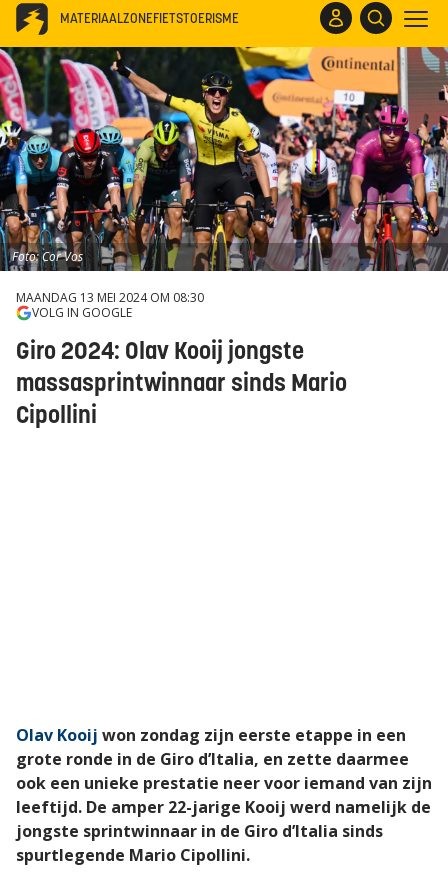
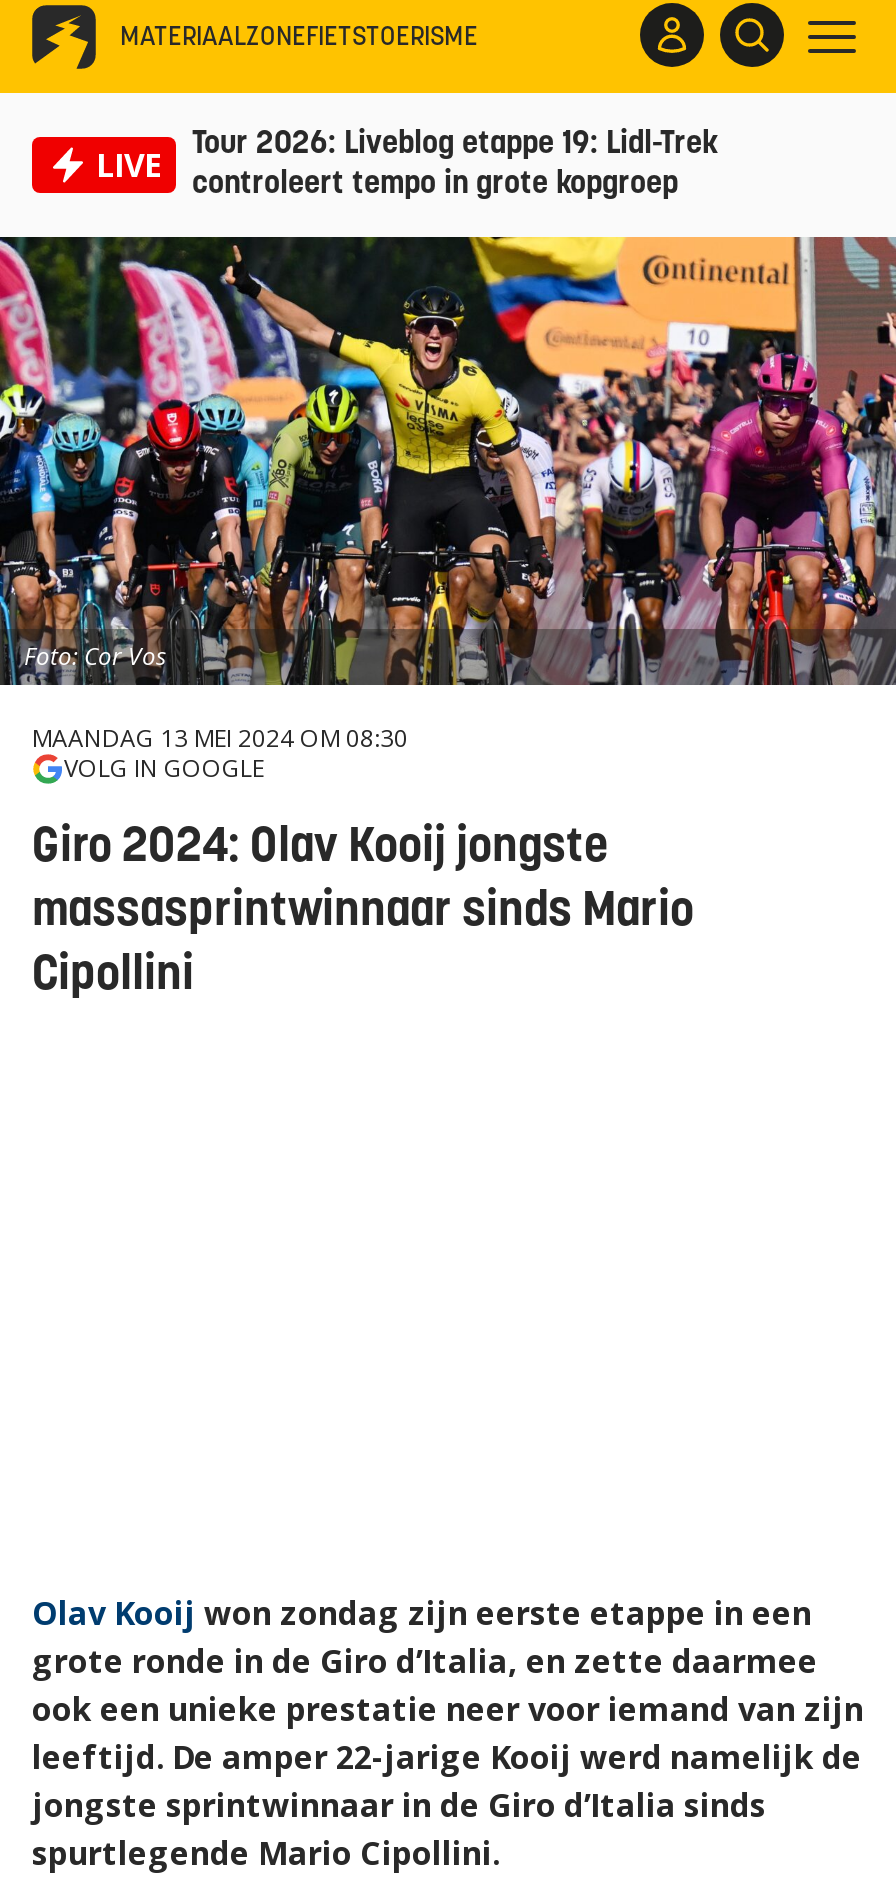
none -> [96,129,720,201] LIVE | Tour 2026: Liveblog etappe 19: Lidl-Trek | controleert tempo in grote kopgroep

